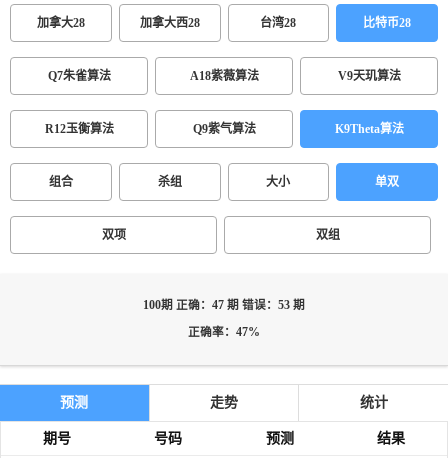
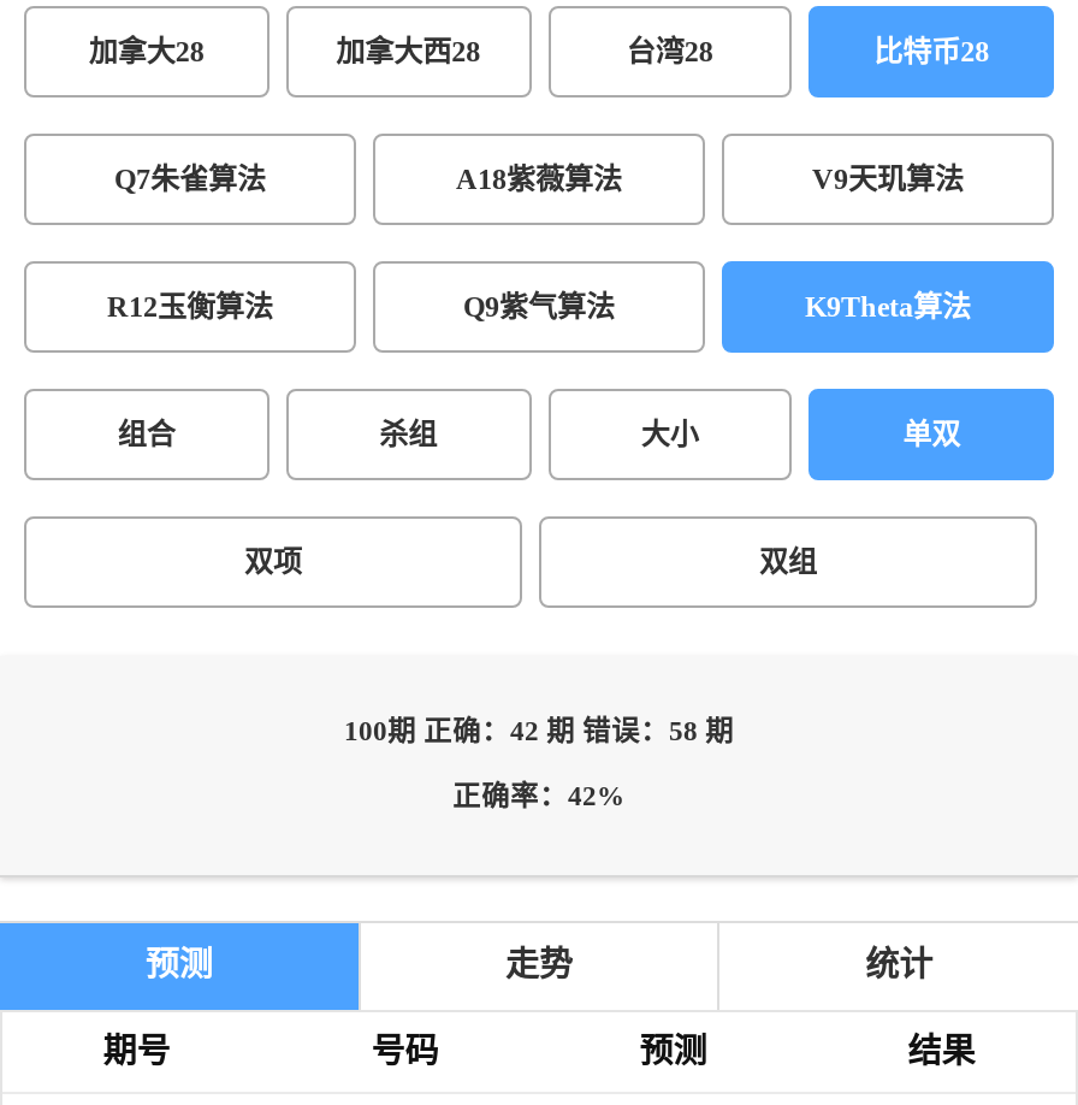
[143,299,305,312] 100期 正确：47 期 错误：53 期 -> [344,716,734,747] 100期 正确：42 期 错误：58 期
[188,326,260,339] 正确率：47% -> [452,781,626,812] 正确率：42%

